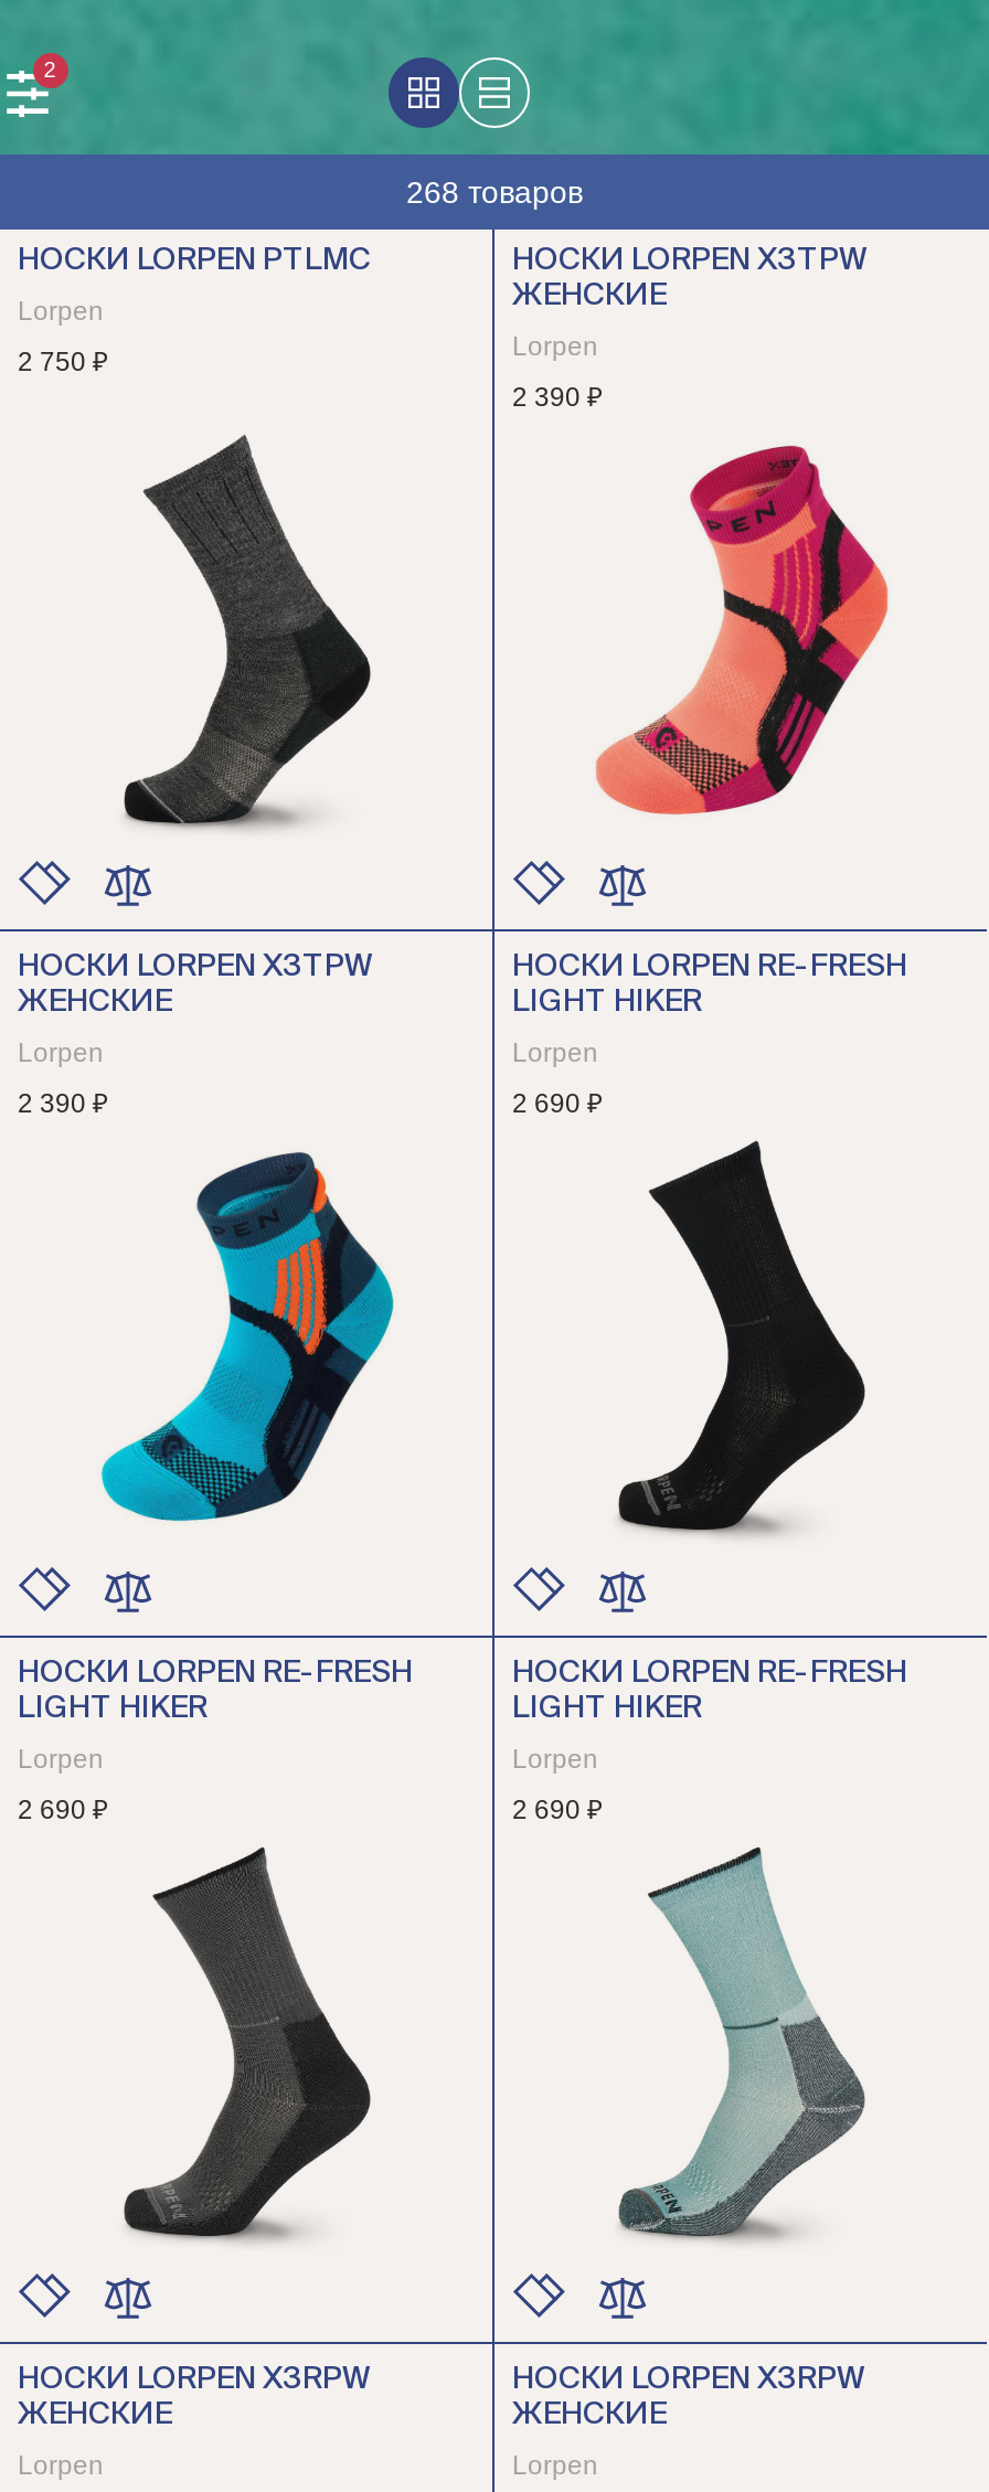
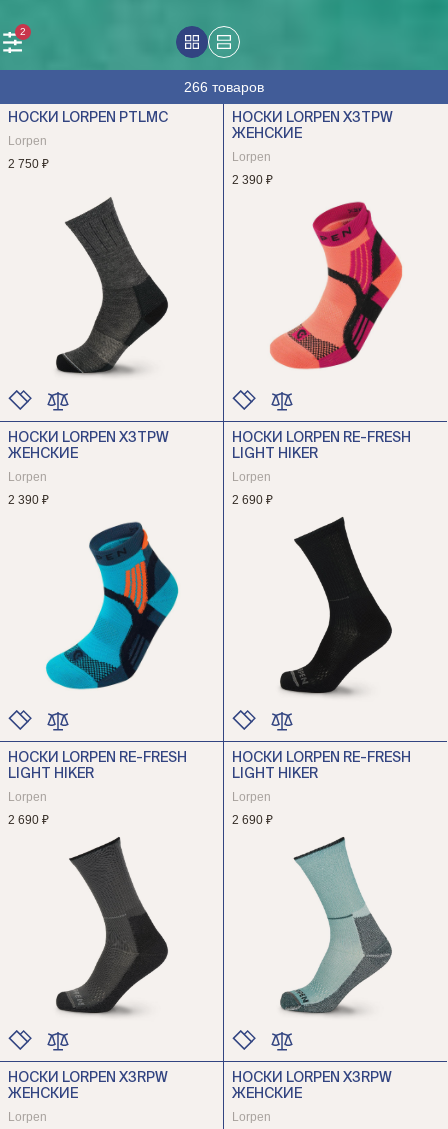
[406,174,583,210] 268 товаров -> [184,79,264,95] 266 товаров

